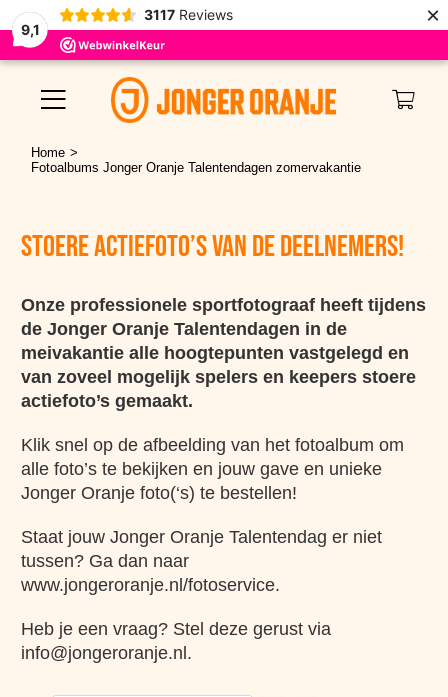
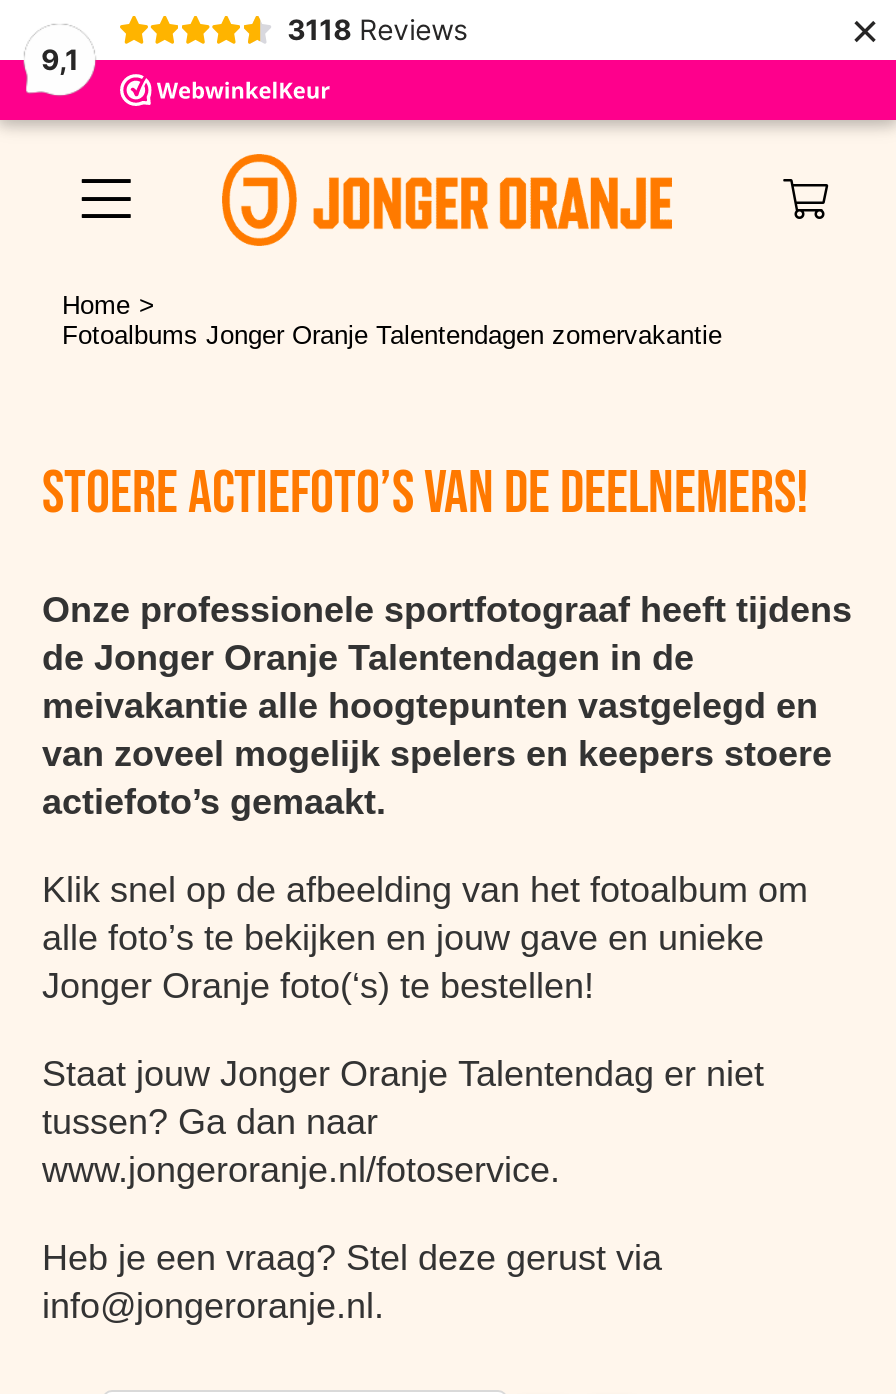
[144,6,233,23] 3117 Reviews -> [287,12,467,46] 3118 Reviews

